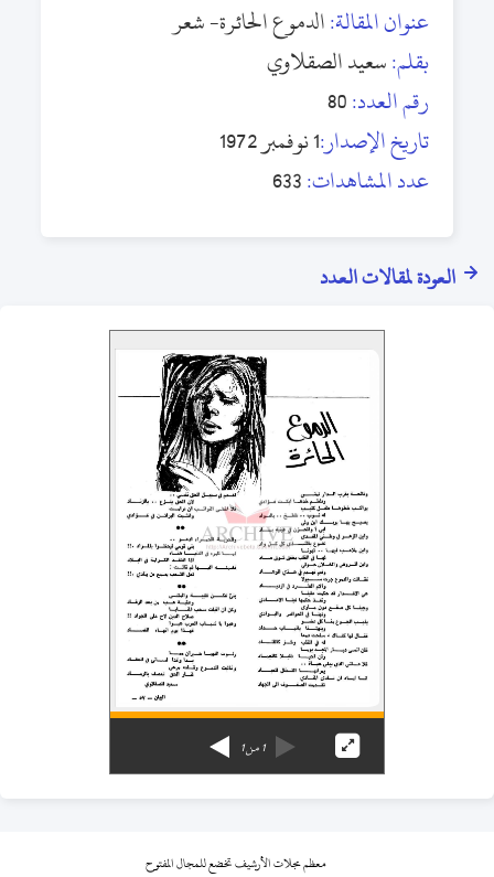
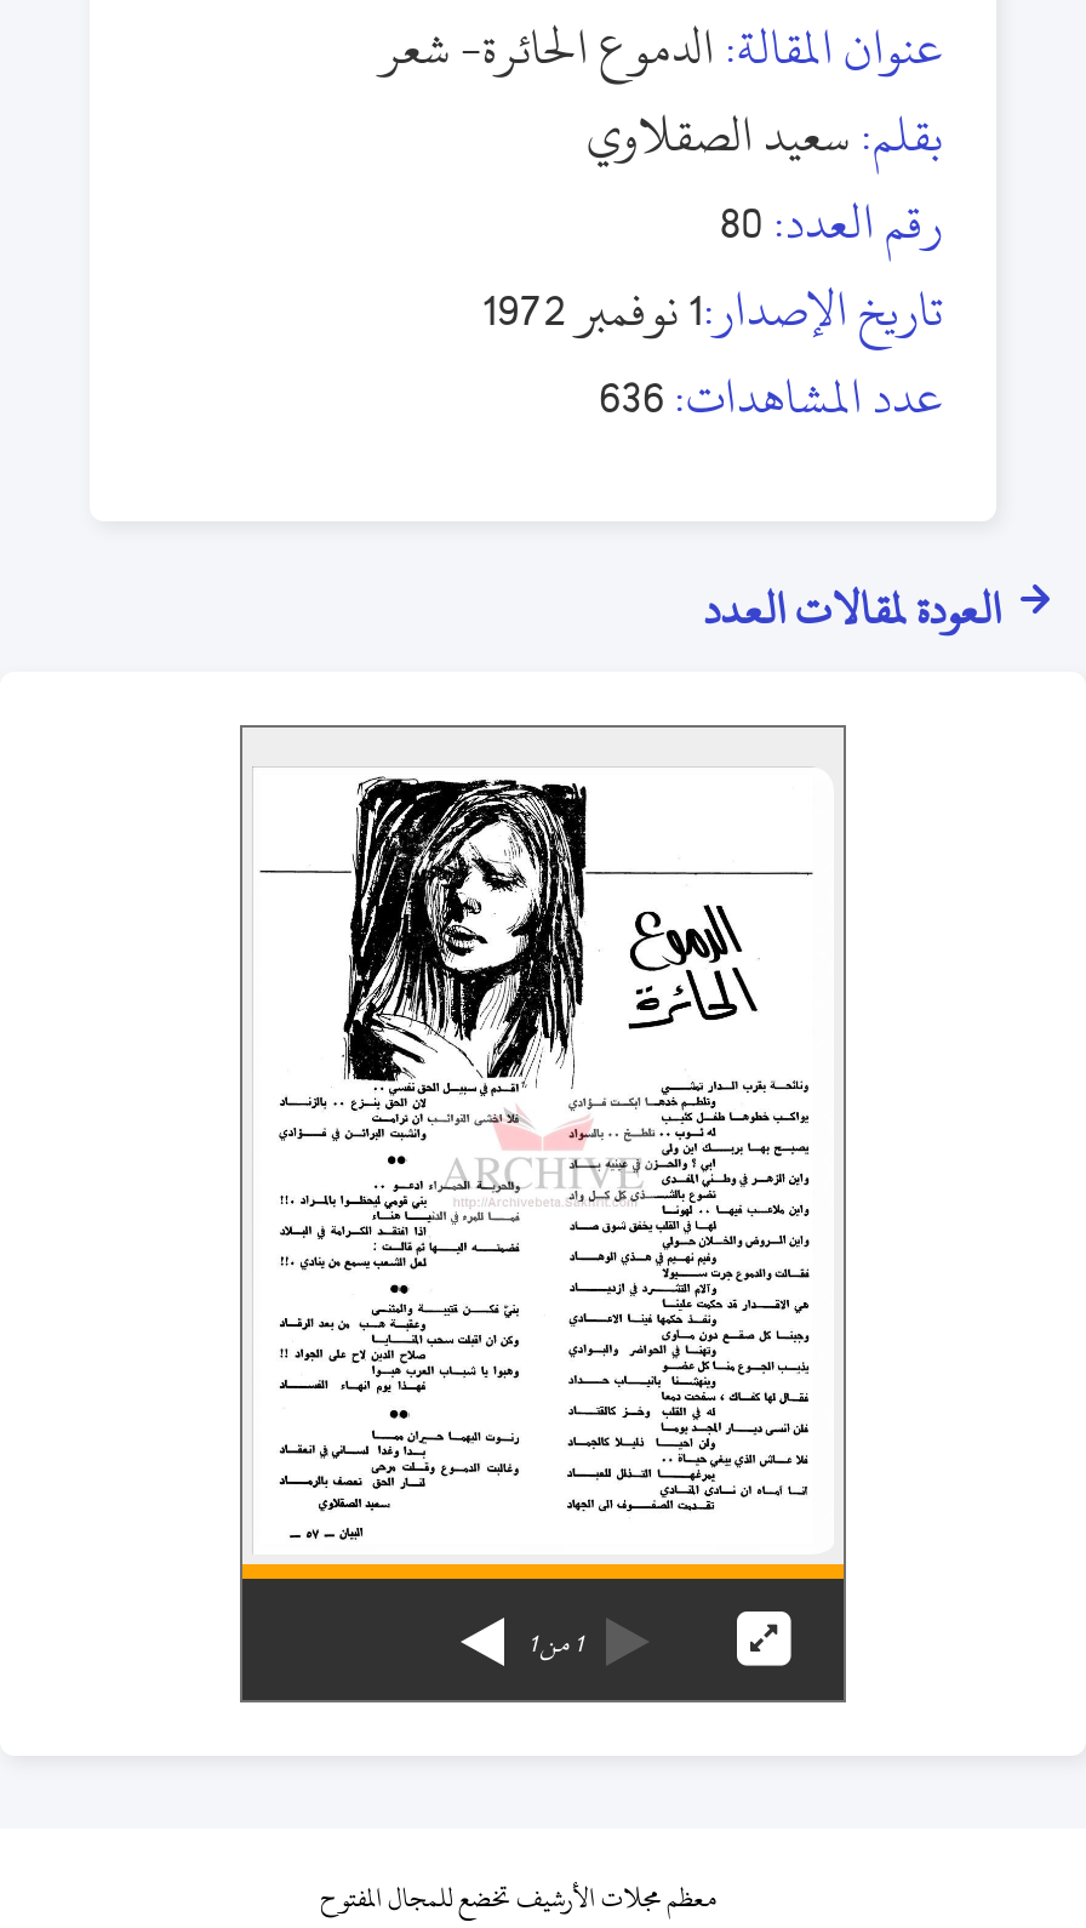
[272,160,429,201] عدد المشاهدات:633 -> [599,352,943,441] عدد المشاهدات:636

